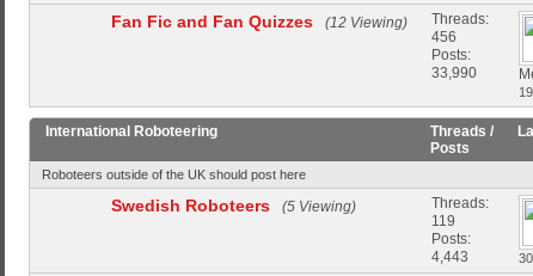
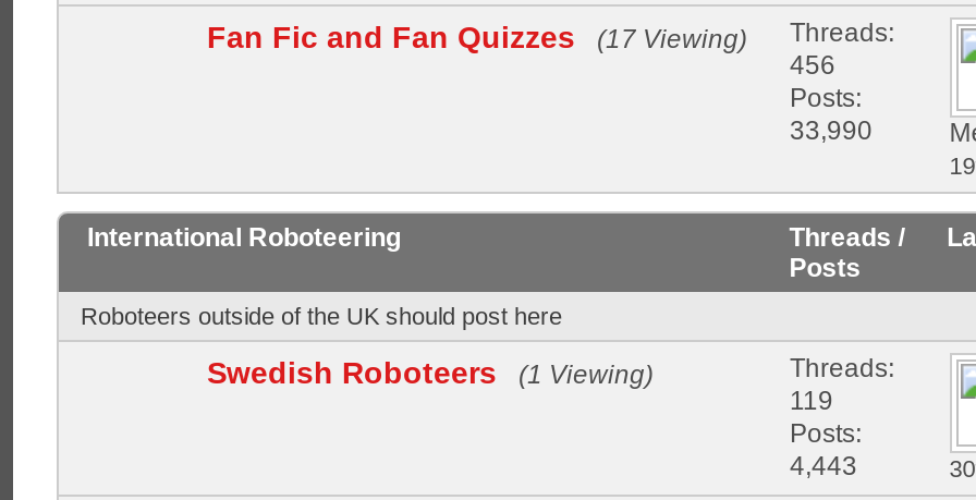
[111,11,488,31] Fan Fic and Fan Quizzes (12 Viewing) Threads: -> [207,17,894,54] Fan Fic and Fan Quizzes (17 Viewing) Threads:
[111,196,356,215] Swedish Roboteers (5 Viewing) -> [207,355,654,390] Swedish Roboteers (1 Viewing)

